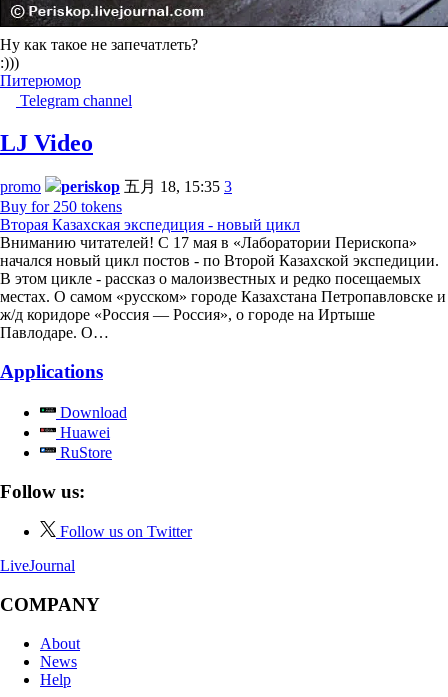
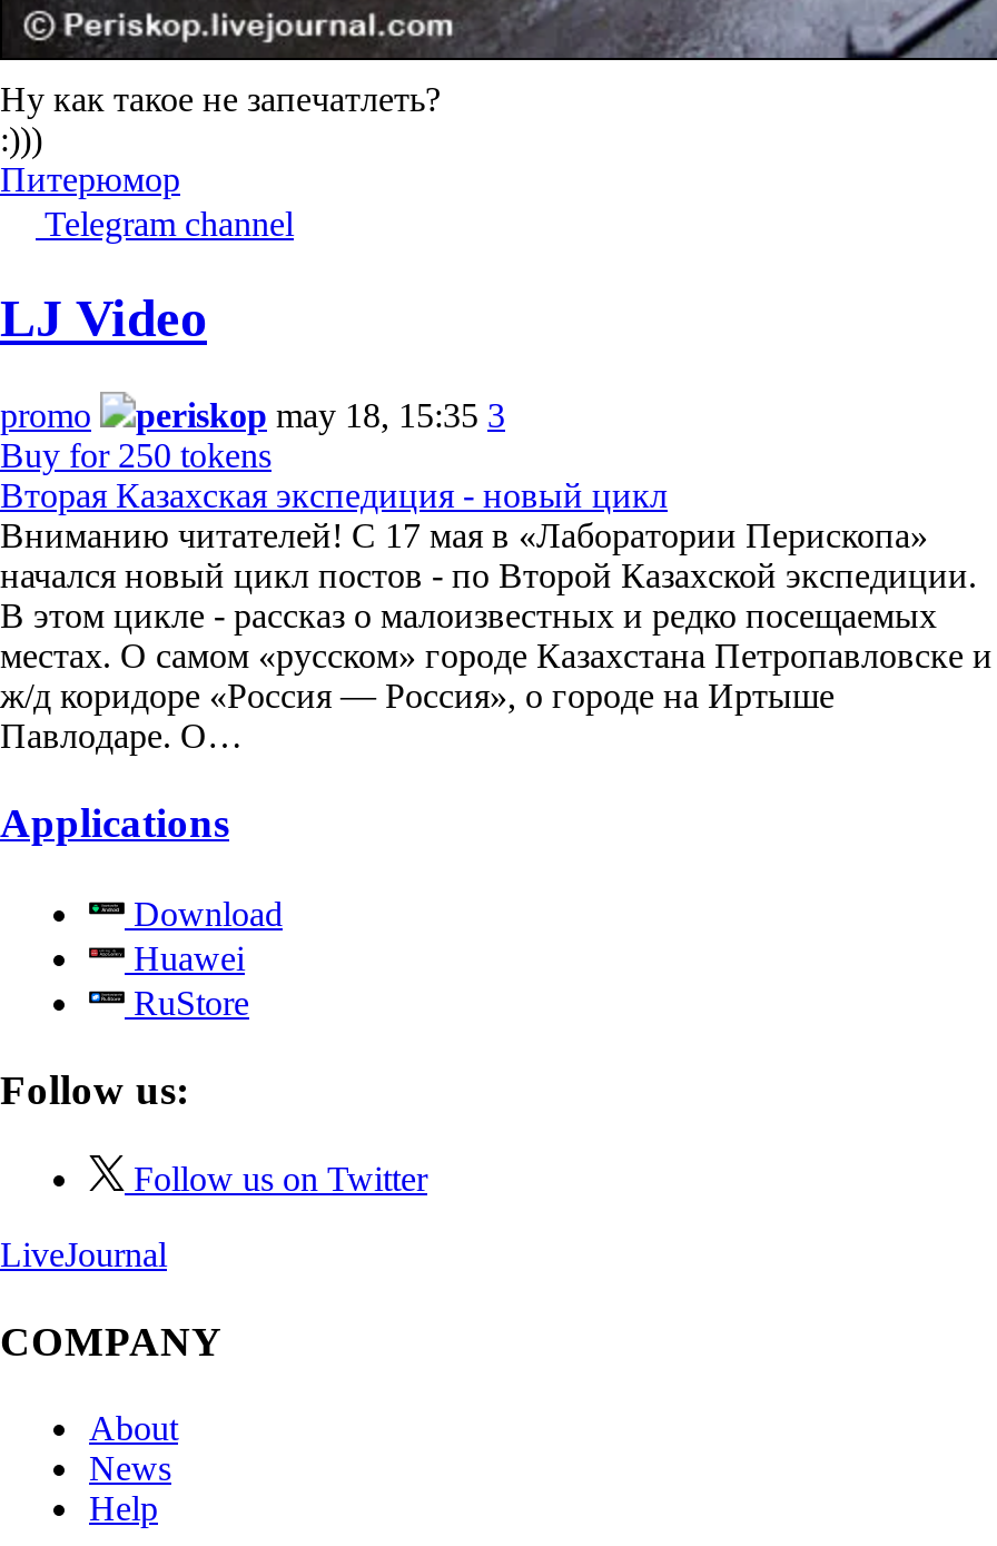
[61,178,232,195] periskop 五月 18, 15:35 3 -> [136,397,505,435] periskop may 18, 15:35 3

